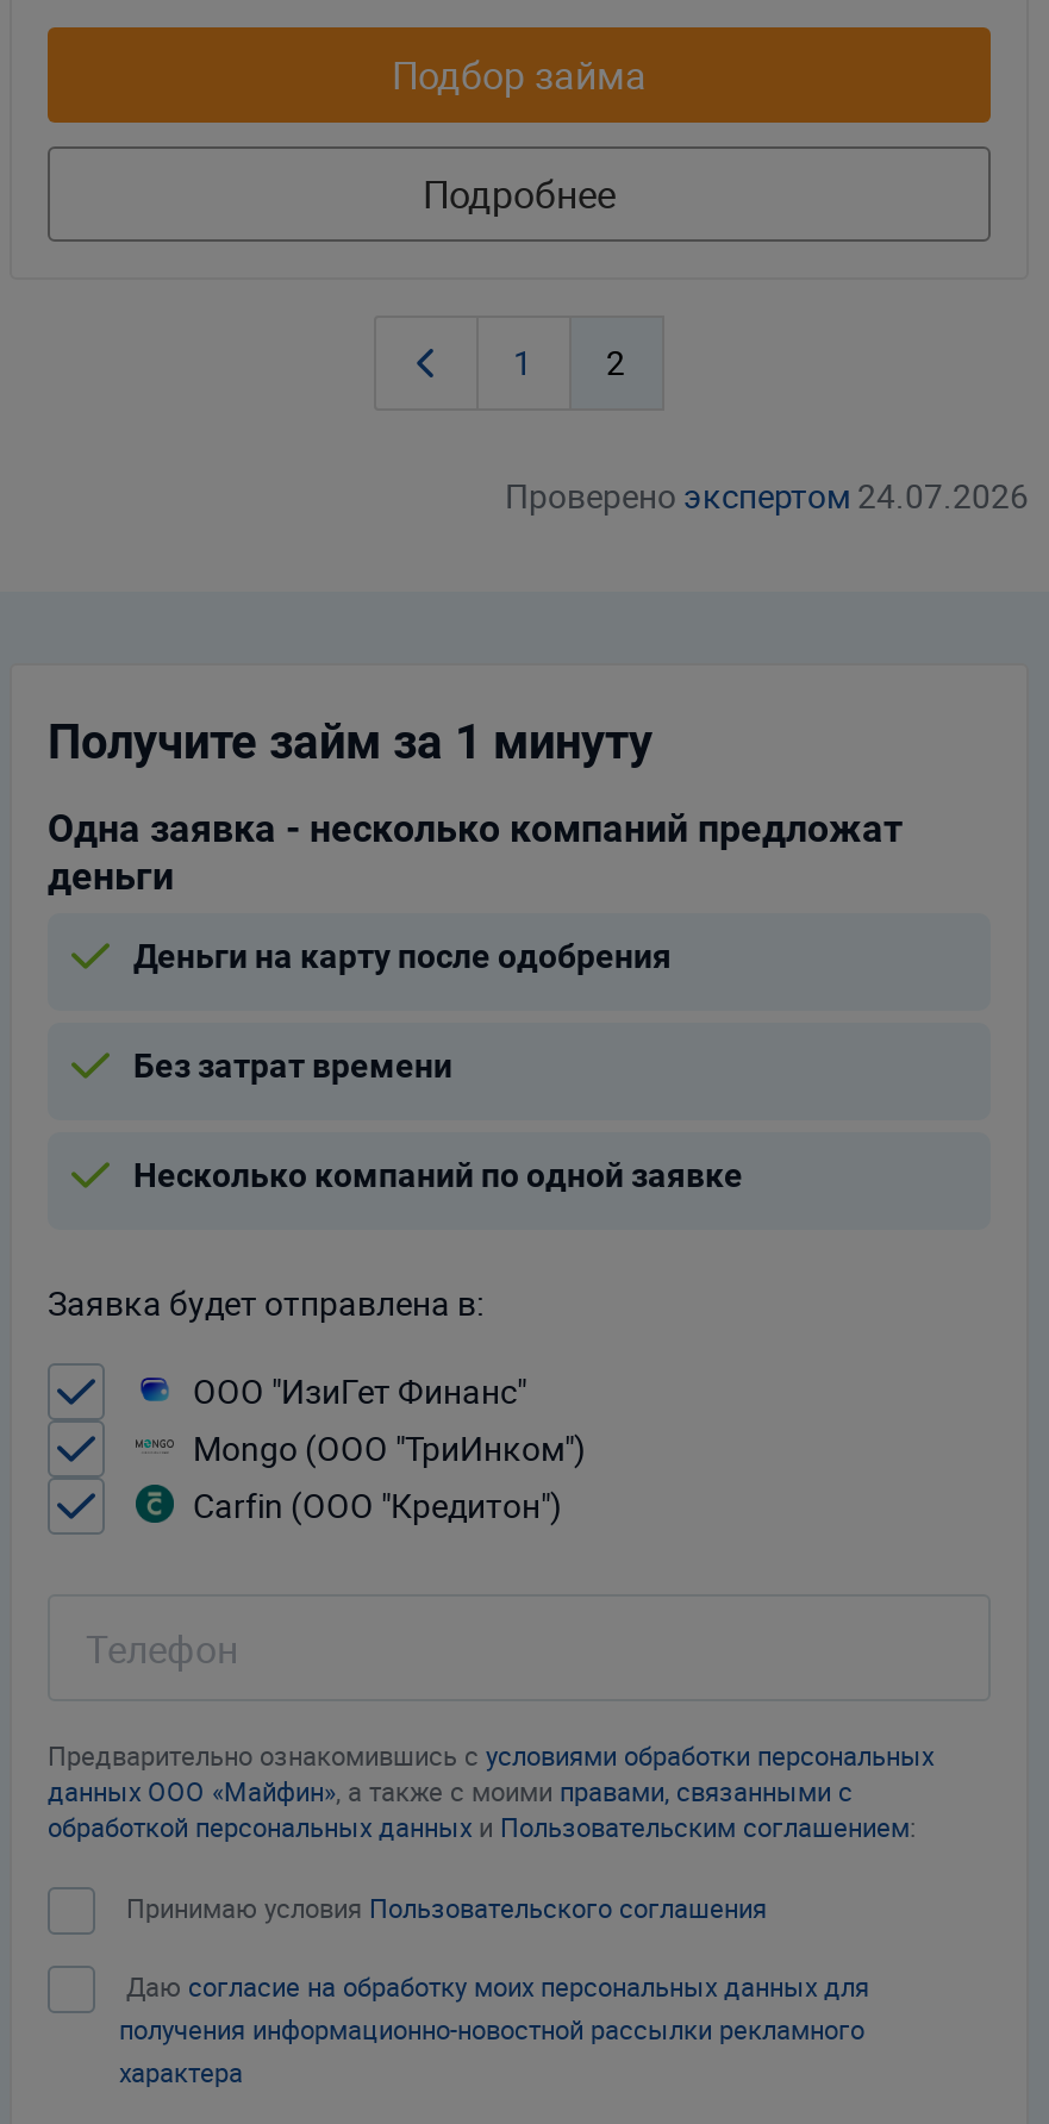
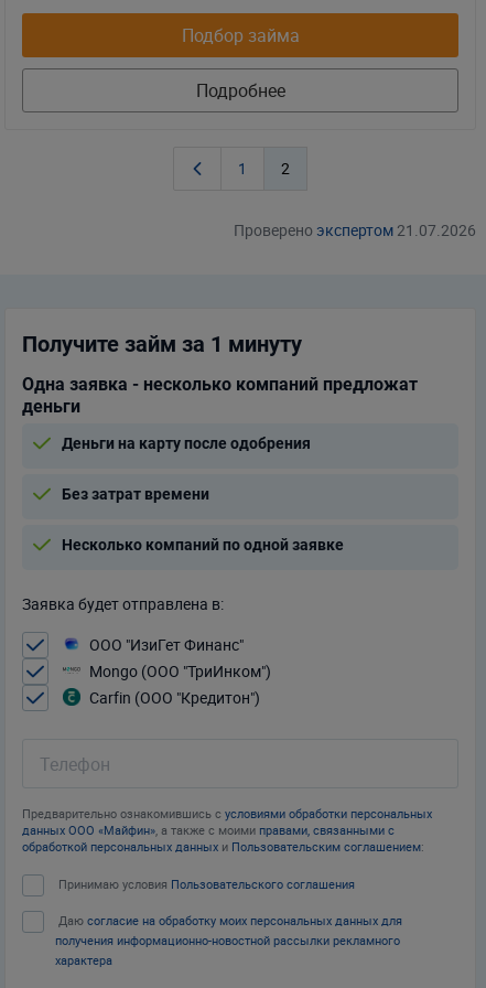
[505,473,1029,518] Проверено экспертом 24.07.2026 -> [234,219,476,240] Проверено экспертом 21.07.2026

